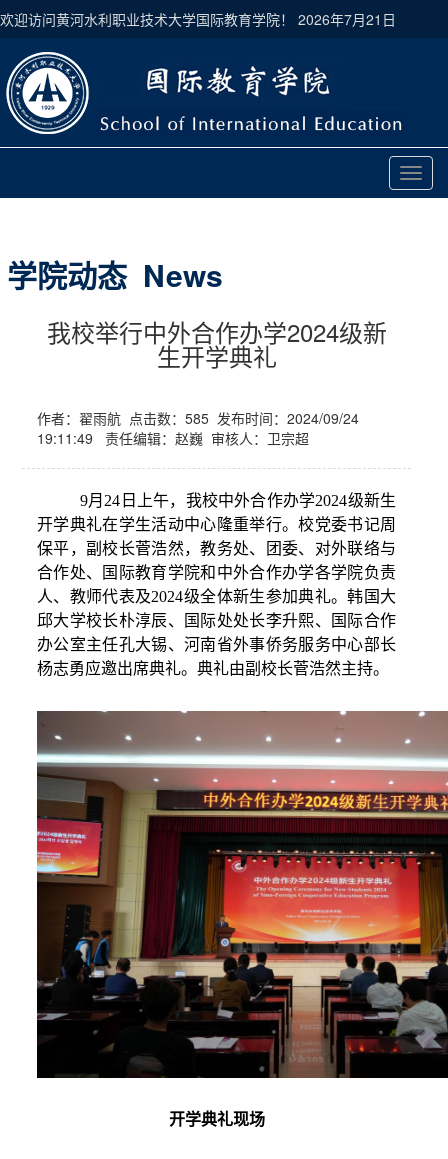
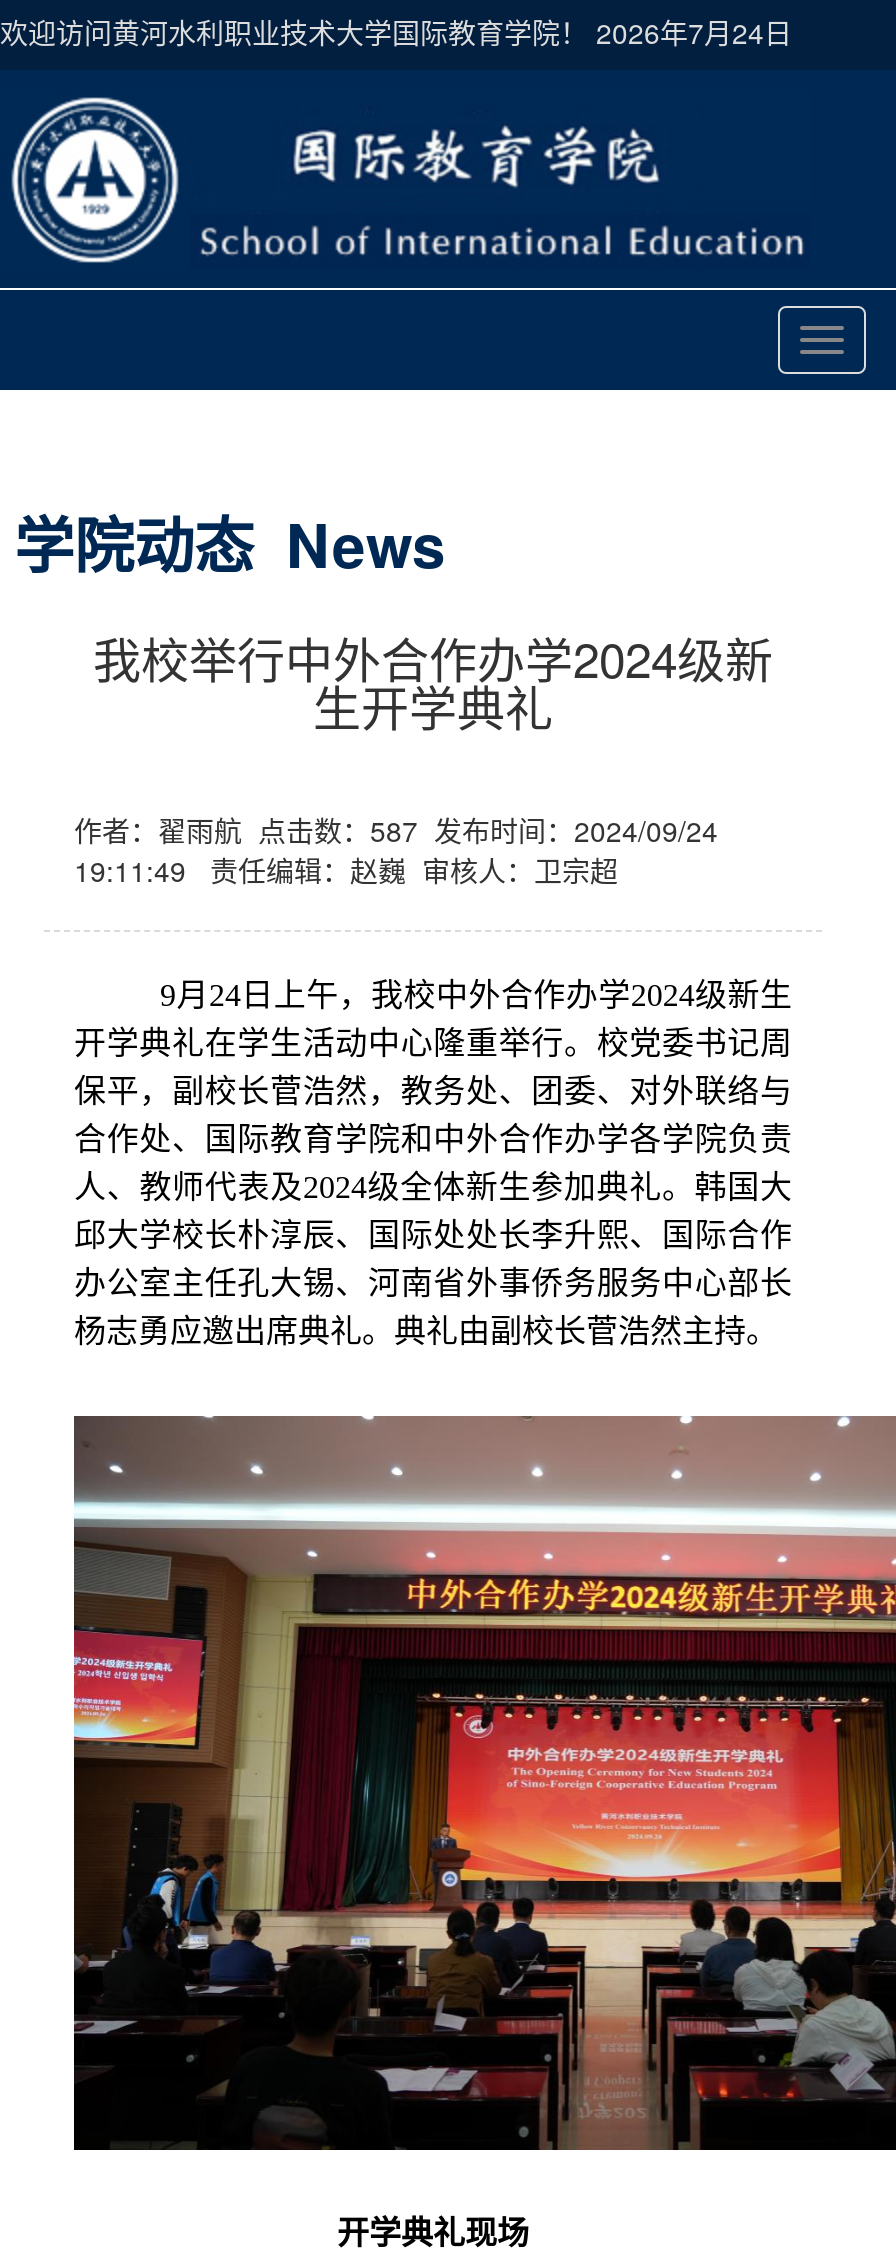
[0,9,396,29] 欢迎访问黄河水利职业技术大学国际教育学院！ 2026年7月21日 -> [0,12,792,52] 欢迎访问黄河水利职业技术大学国际教育学院！ 2026年7月24日
[37,408,359,428] 作者：翟雨航 点击数：585发布时间：2024/09/24 -> [74,810,718,850] 作者：翟雨航 点击数：587发布时间：2024/09/24

